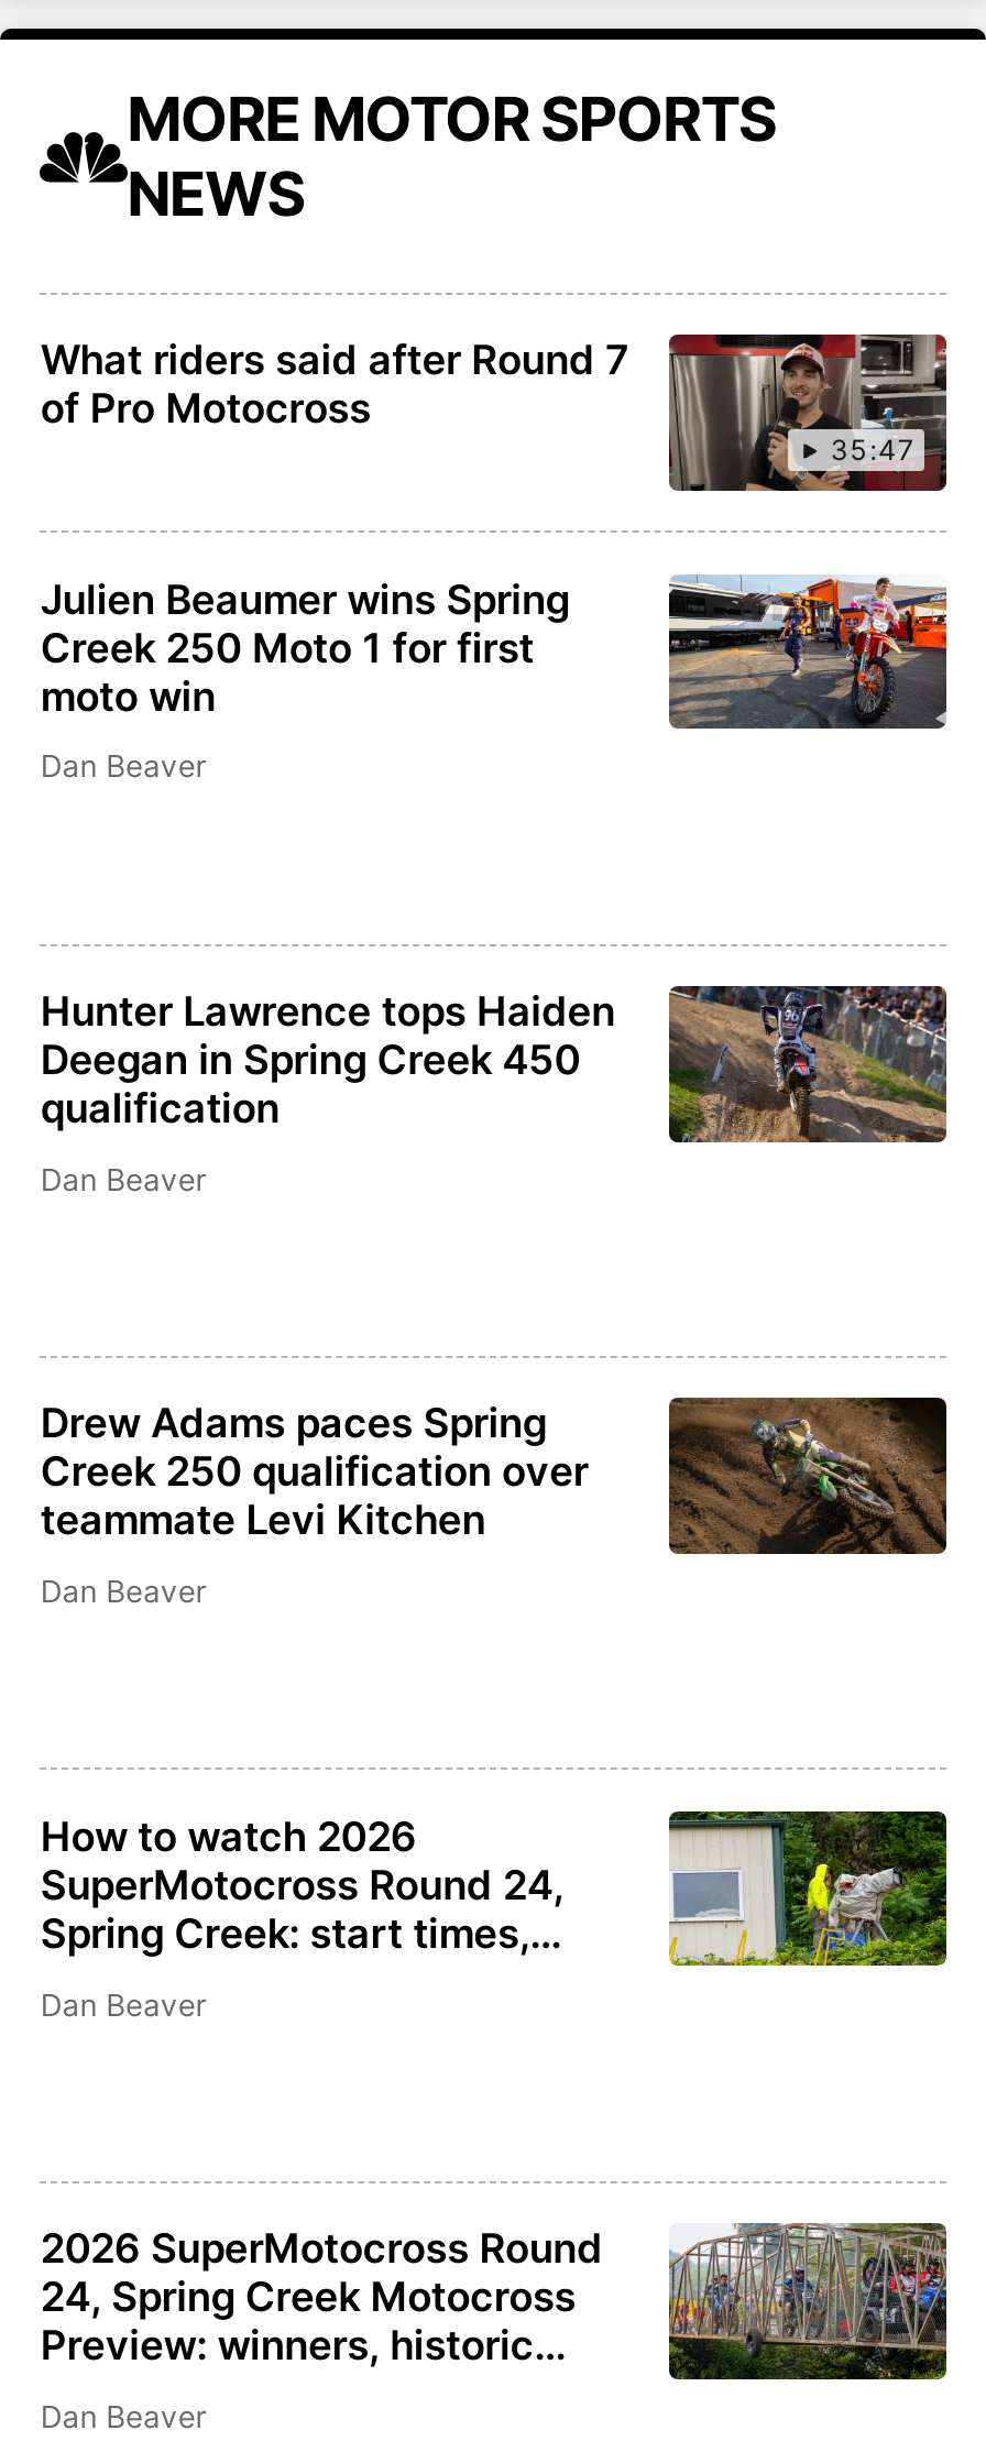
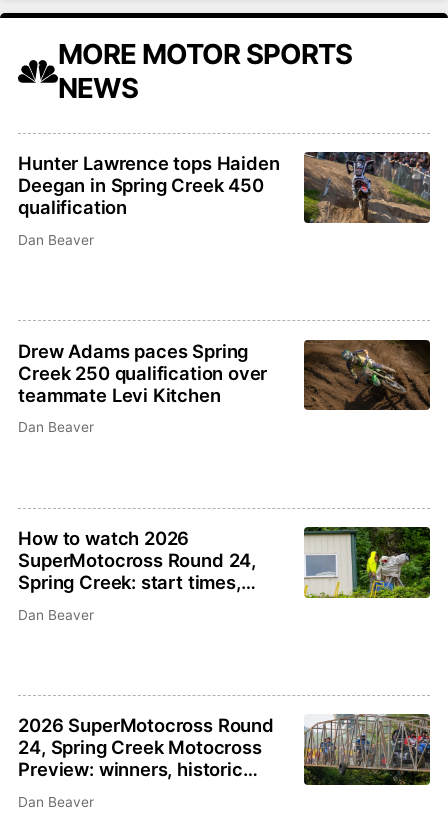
[40,335,629,432] What riders said after Round 7 | of Pro Motocross -> none
[669,332,949,493] [image] | 35:47 -> none
[40,574,569,785] Julien Beaumer wins Spring | Creek 250 Moto 1 for first | moto win | Dan Beaver -> none
[667,574,949,731] [image] -> none

